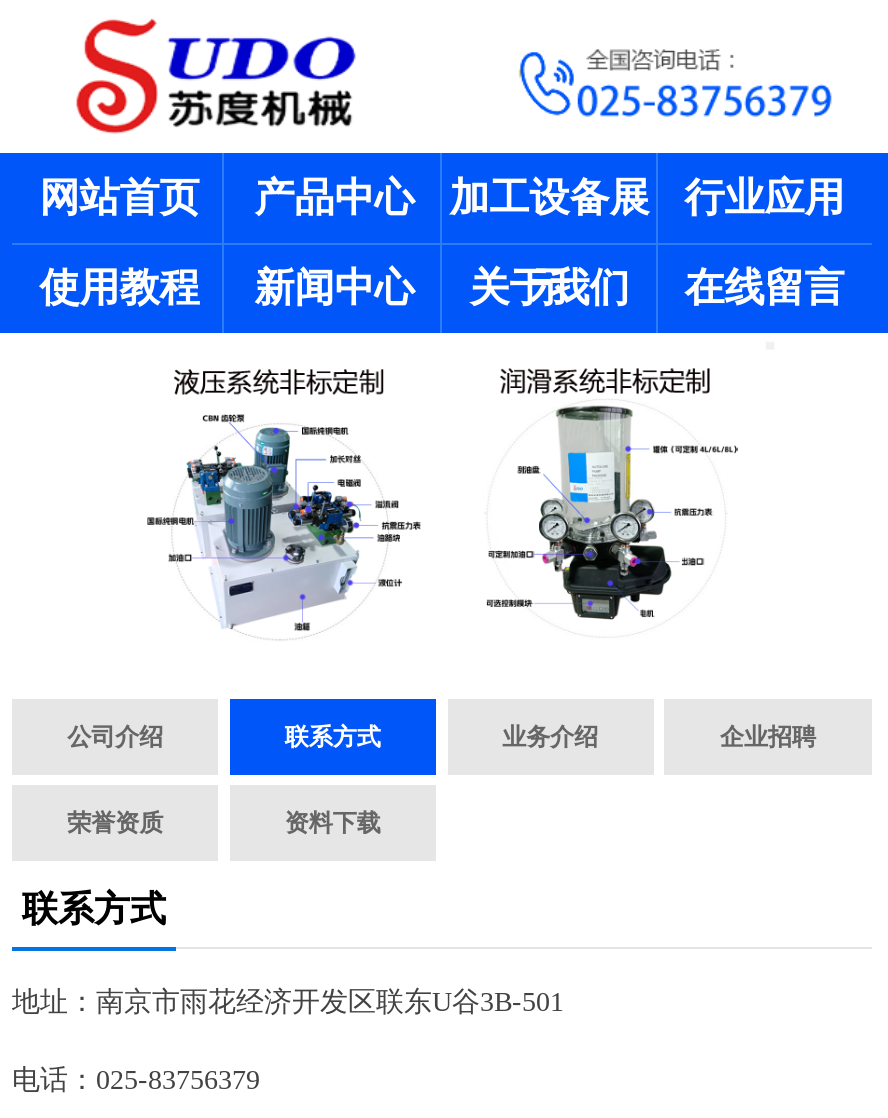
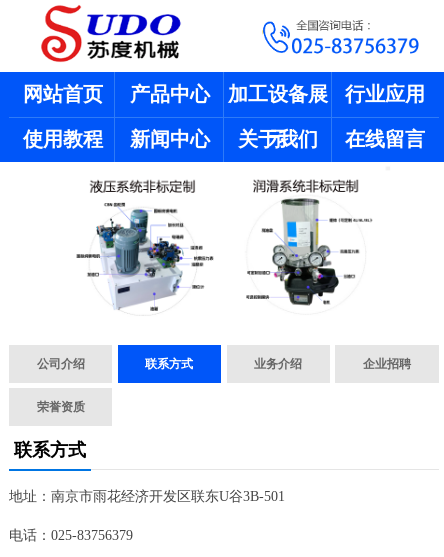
[285,810,381,838] 资料下载 -> none

